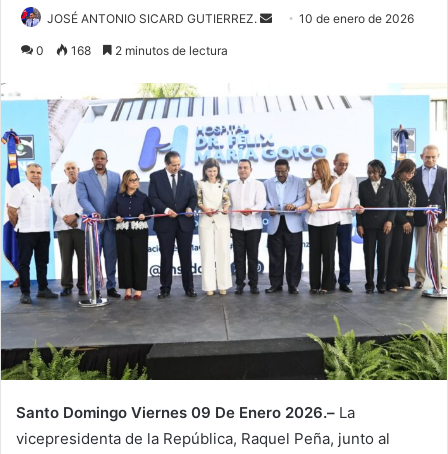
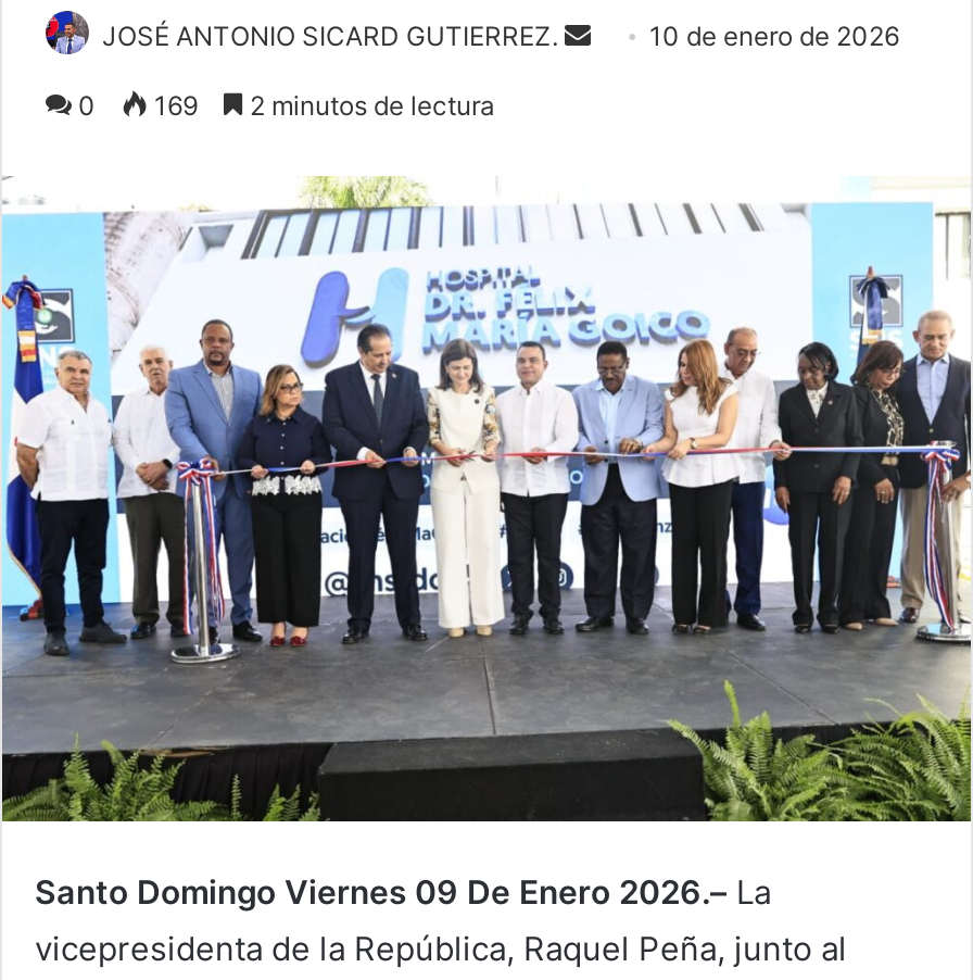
[36,43,228,58] 0 168 2 minutos de lectura -> [78,89,495,121] 0 169 2 minutos de lectura

